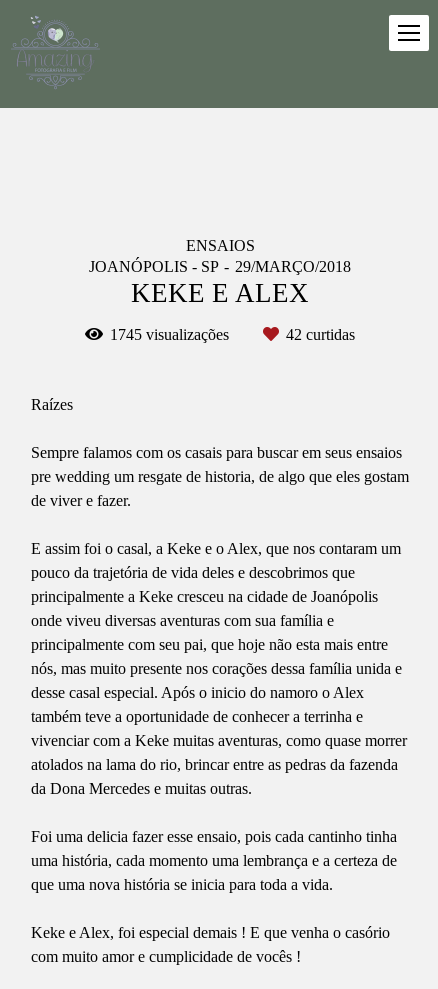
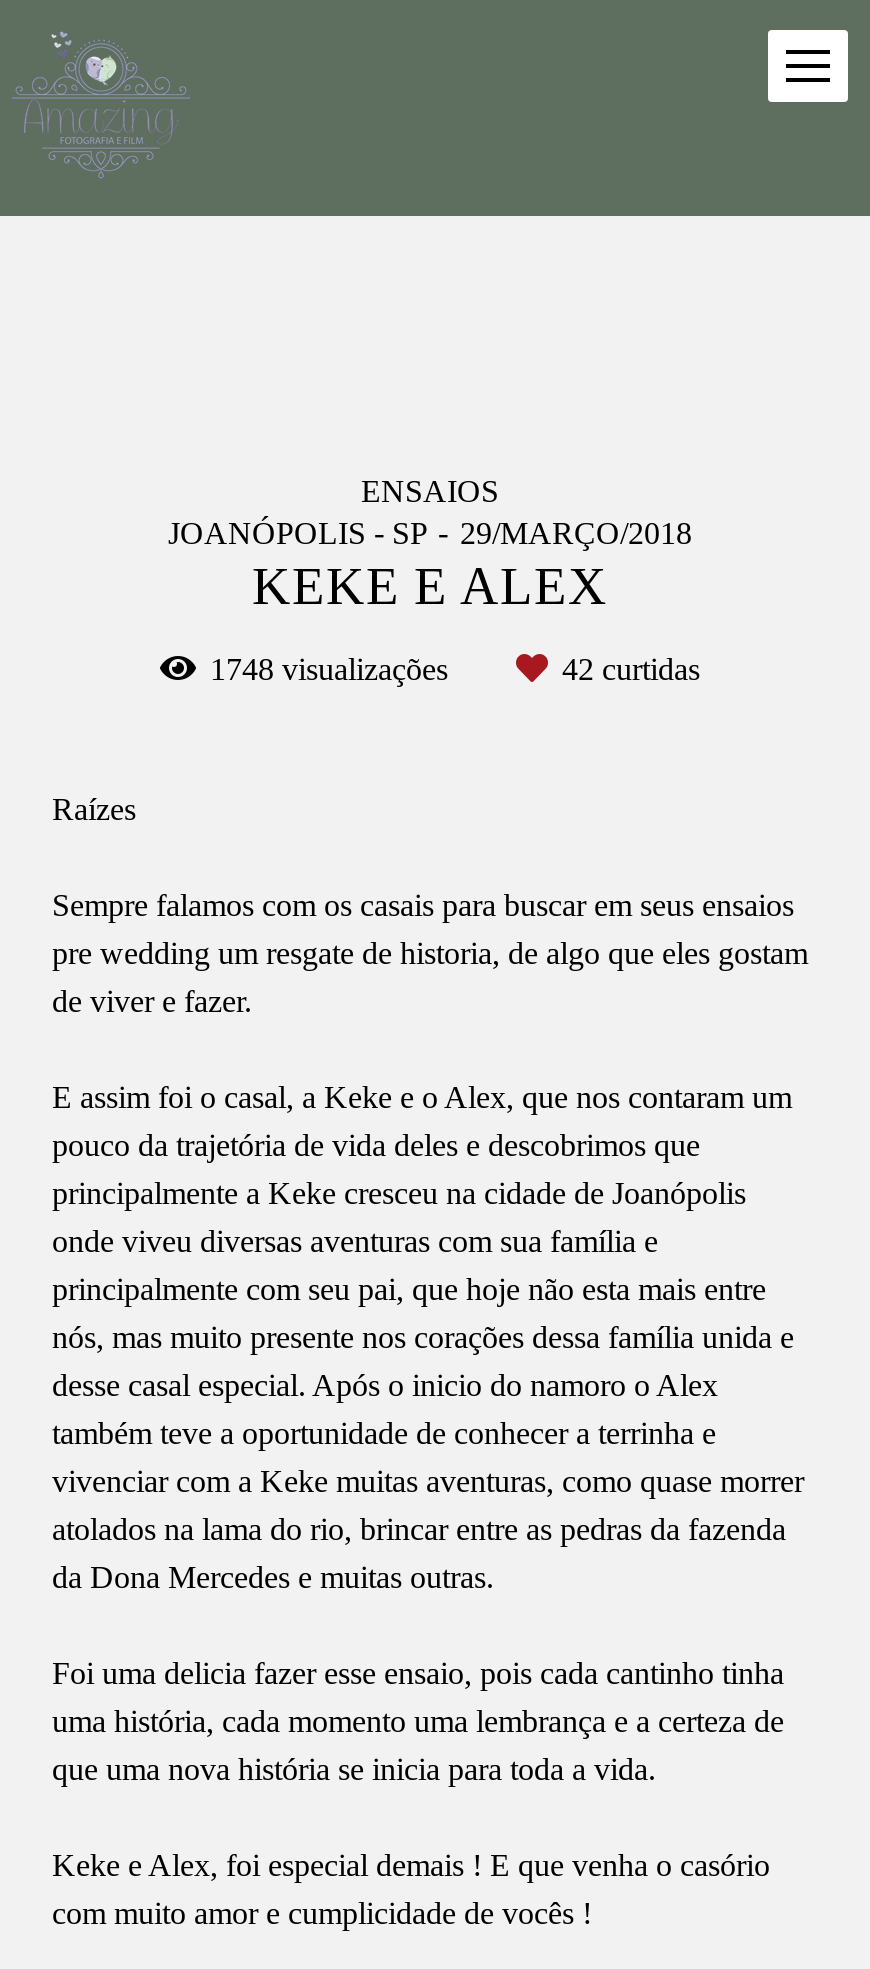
[110,326,233,343] 1745 visualizações -> [210,652,456,686] 1748 visualizações

